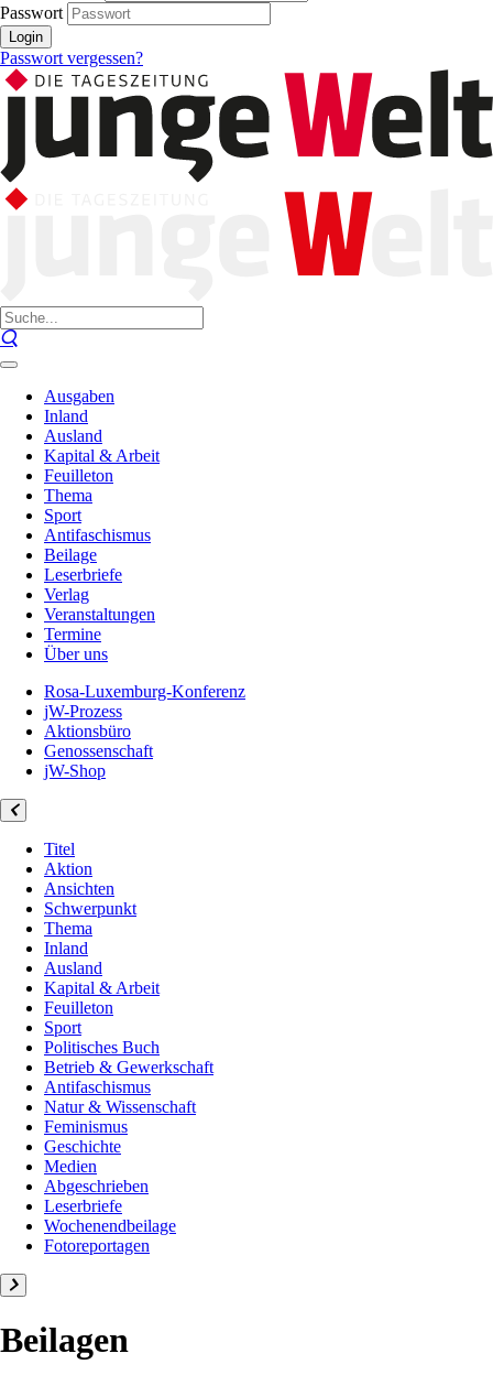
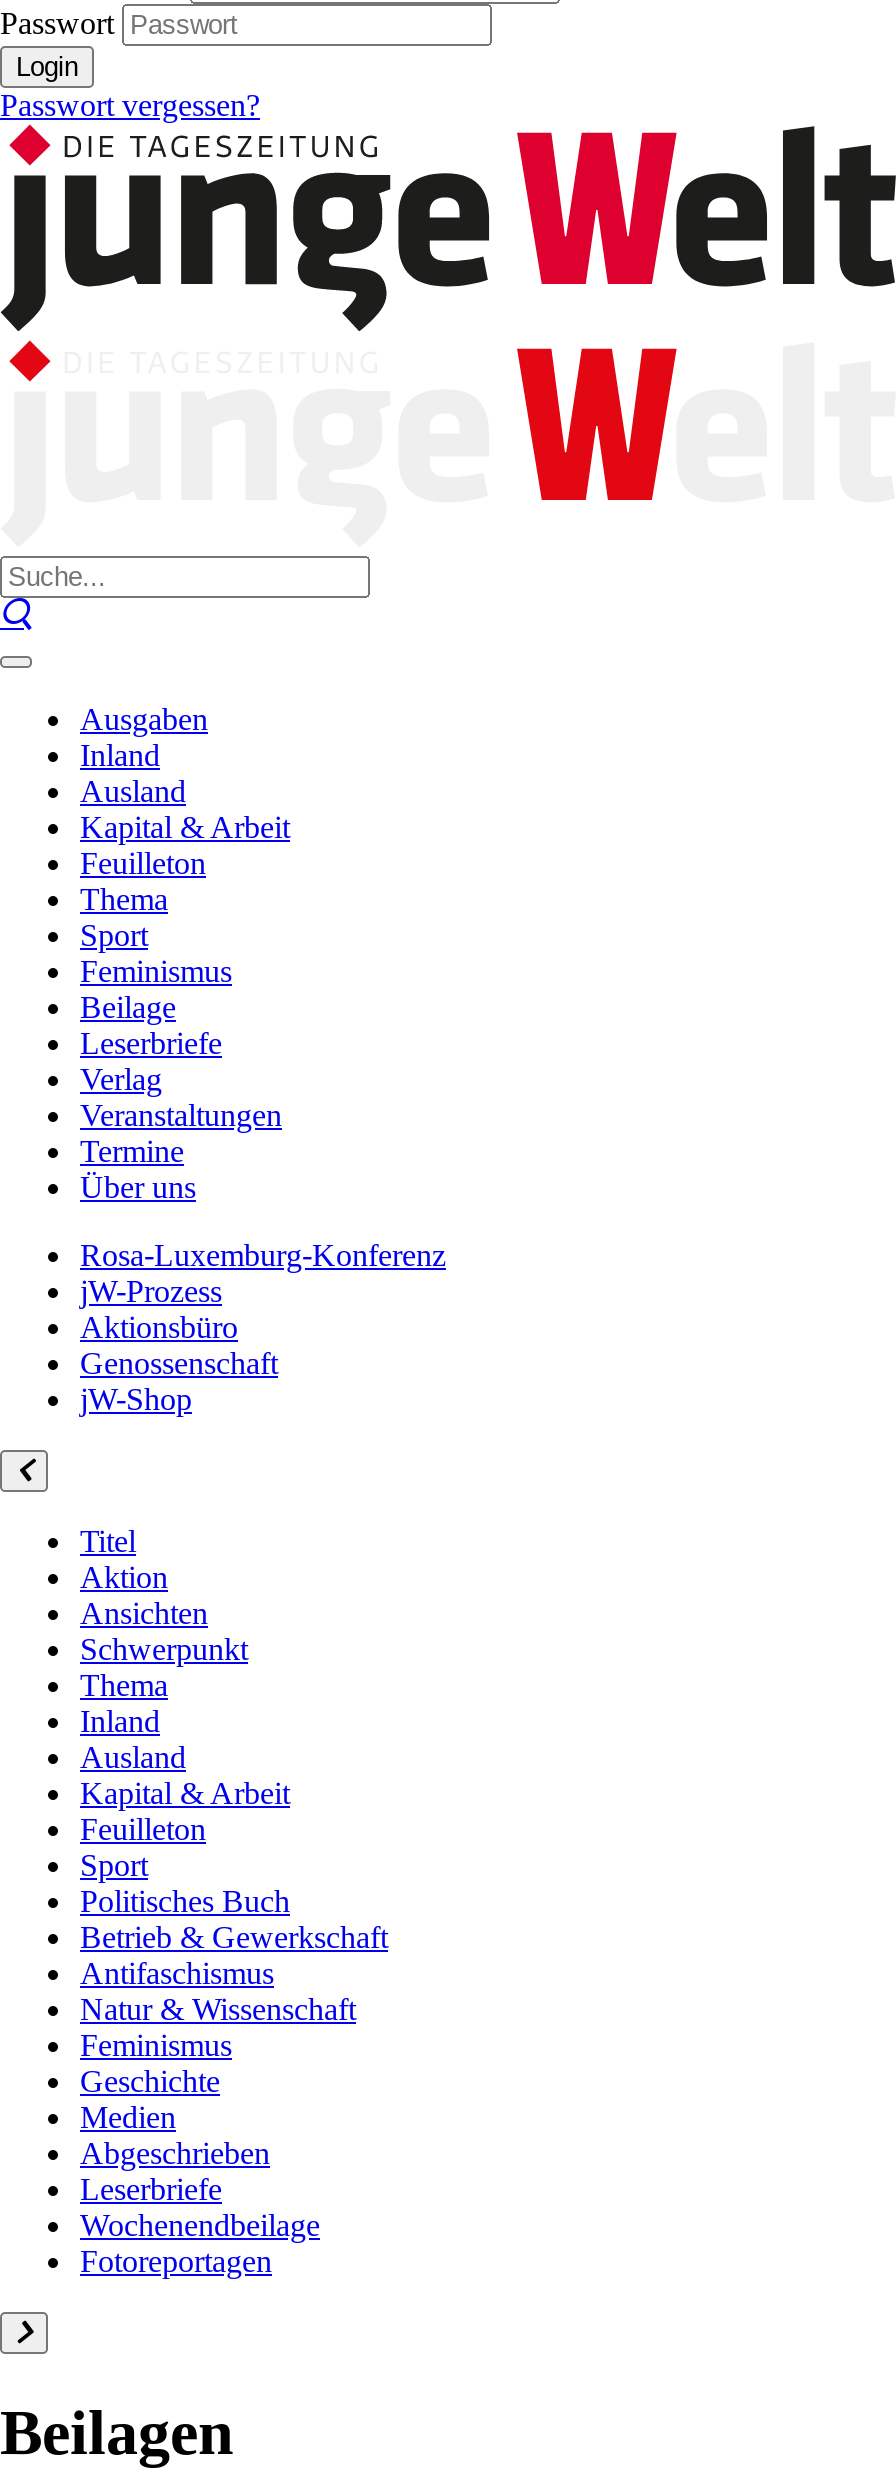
[44,526,151,544] Antifaschismus -> [80,954,232,988] Feminismus

